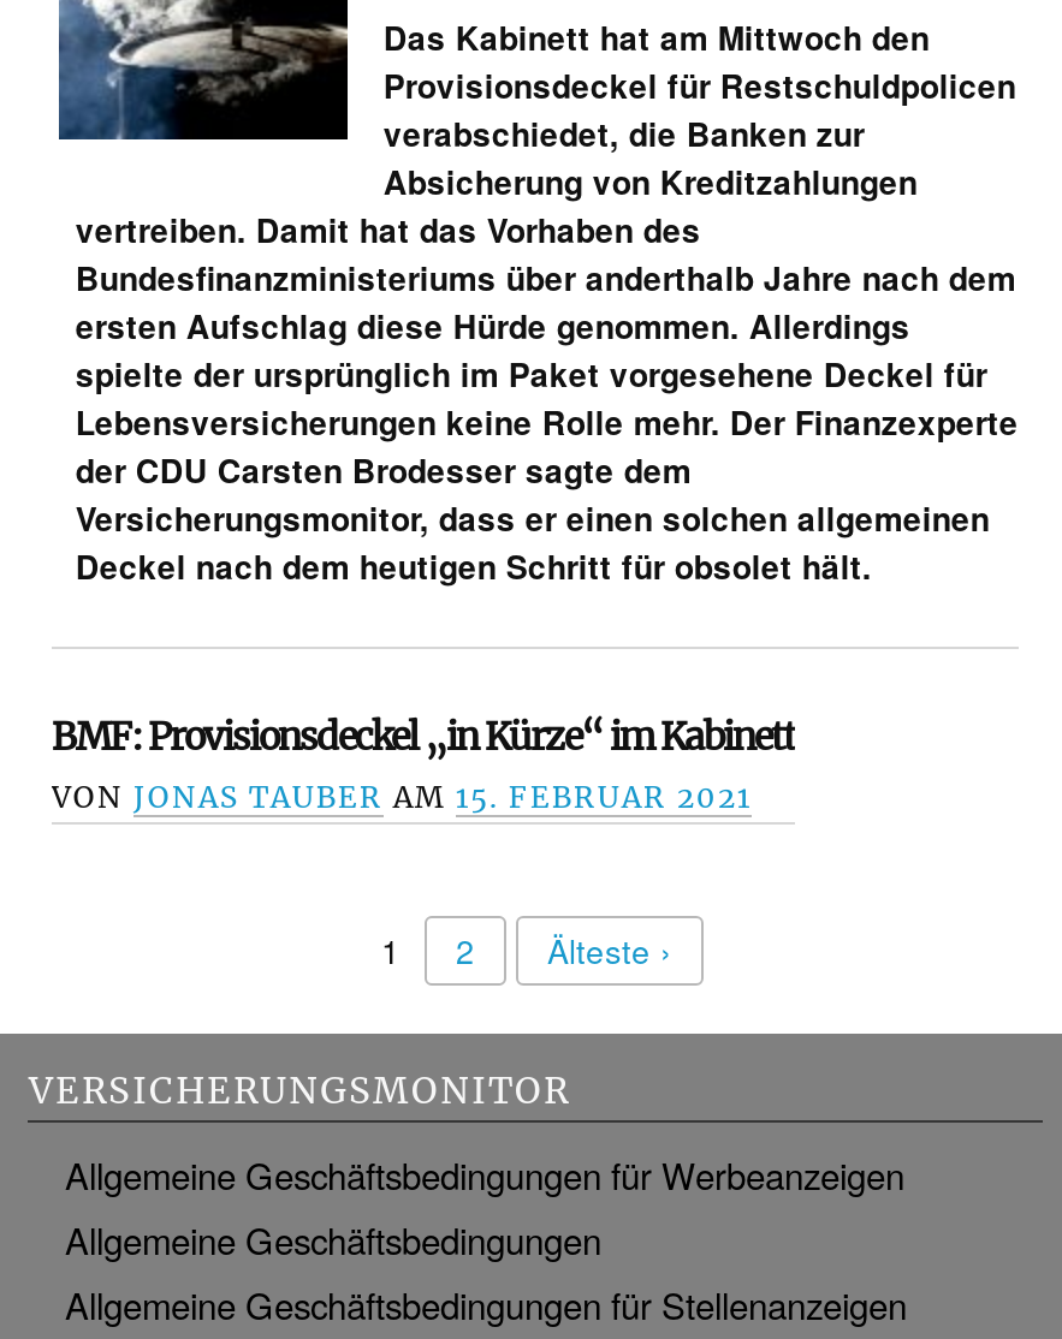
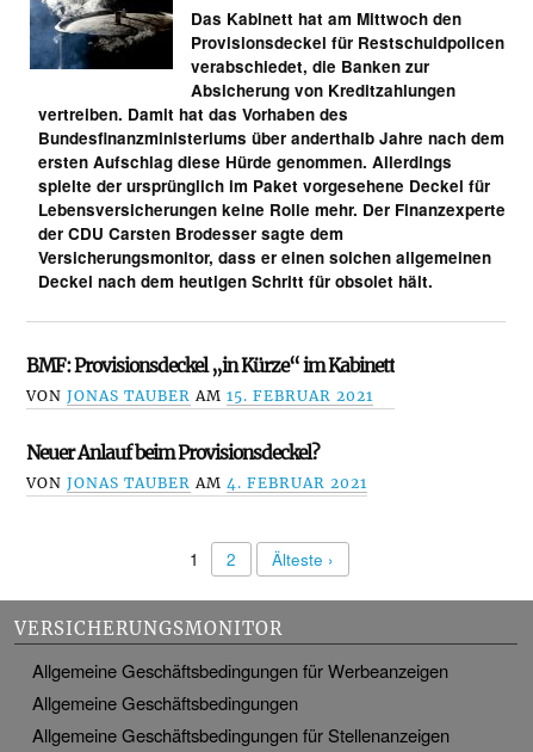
none -> [26,442,367,492] Neuer Anlauf beim Provisionsdeckel? | VON JONAS TAUBER AM 4. FEBRUAR 2021

